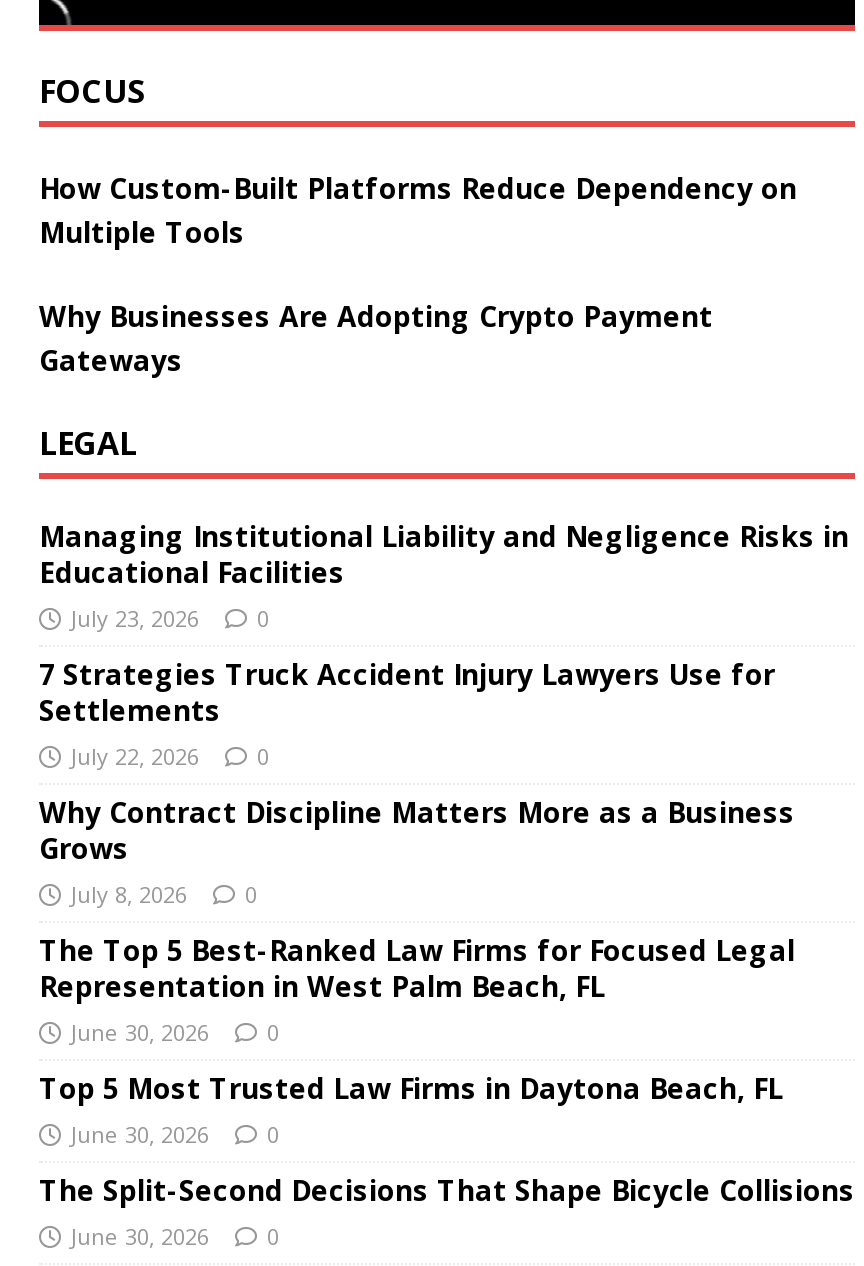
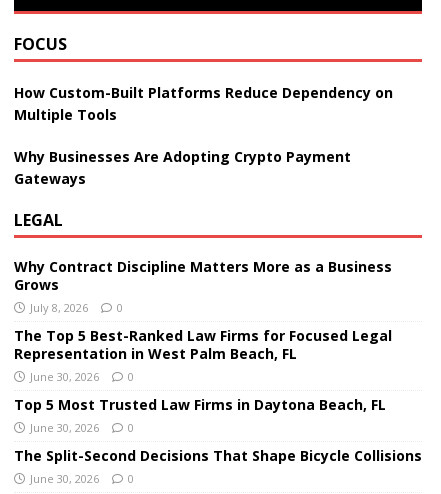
[39,516,849,770] Managing Institutional Liability and Negligence Risks in | Educational Facilities | July 23, 2026 | 0 | 7 Strategies Truck Accident Injury Lawyers Use for | Settlements | July 22, 2026 | 0 -> none

